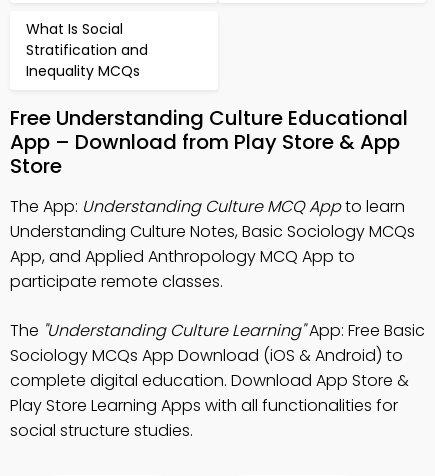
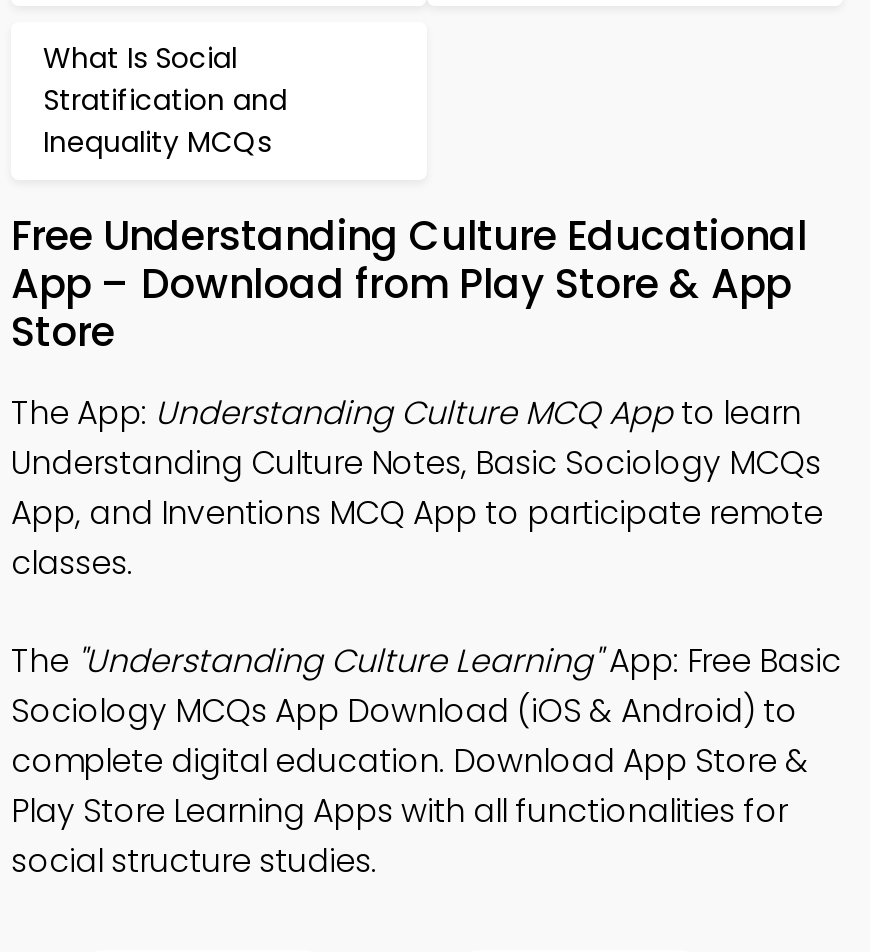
[10,245,355,293] App, and Applied Anthropology MCQ App to | participate remote classes. -> [11,490,823,586] App, and Inventions MCQ App to participate remote | classes.

